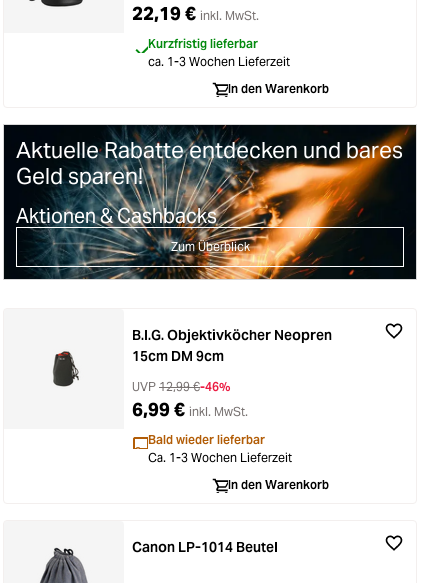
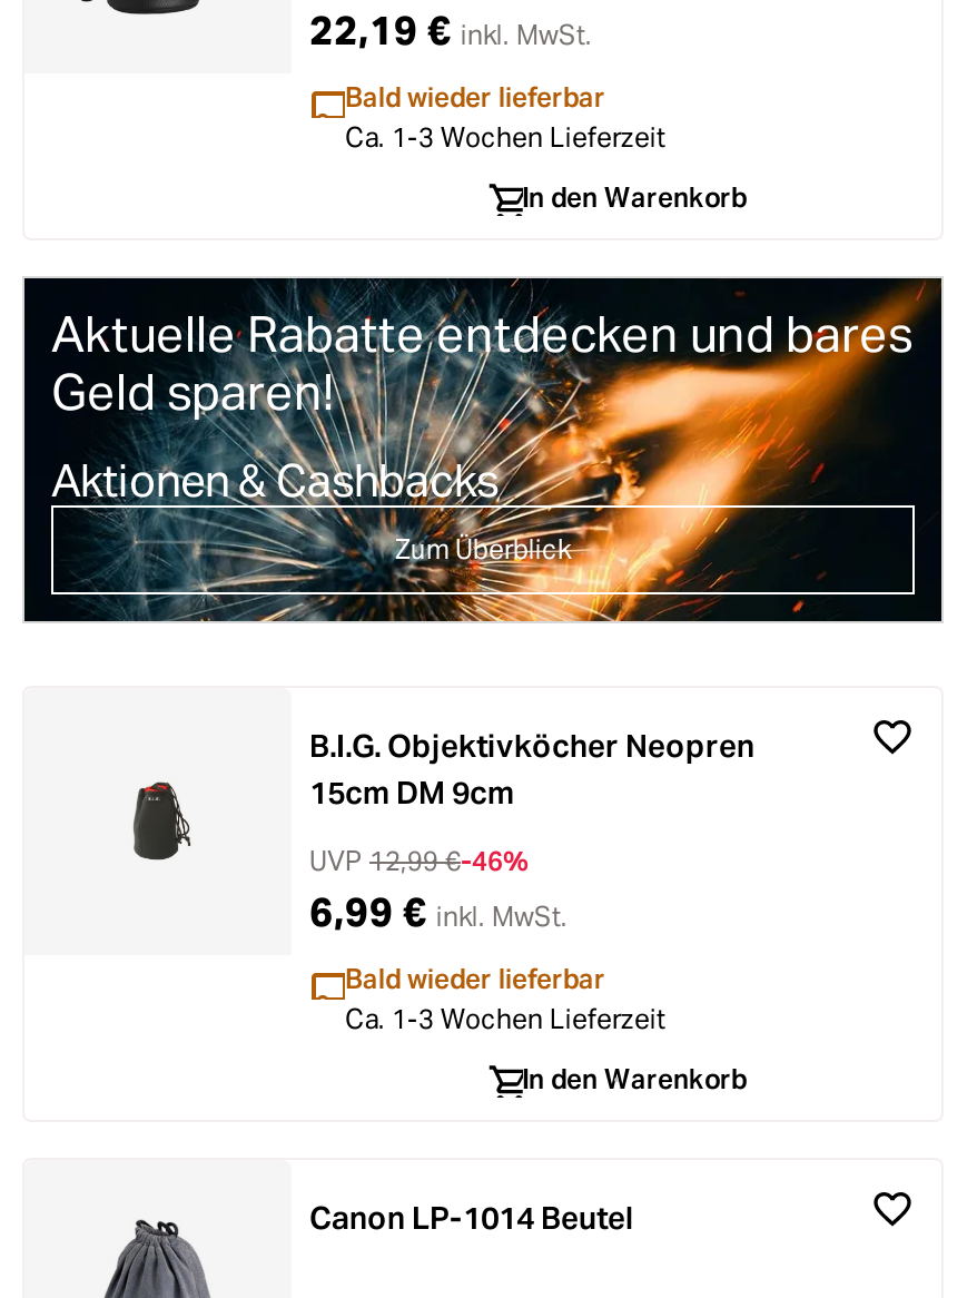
[148,36,290,69] Kurzfristig lieferbar | ca. 1-3 Wochen Lieferzeit -> [345,80,665,154] Bald wieder lieferbar | Ca. 1-3 Wochen Lieferzeit

